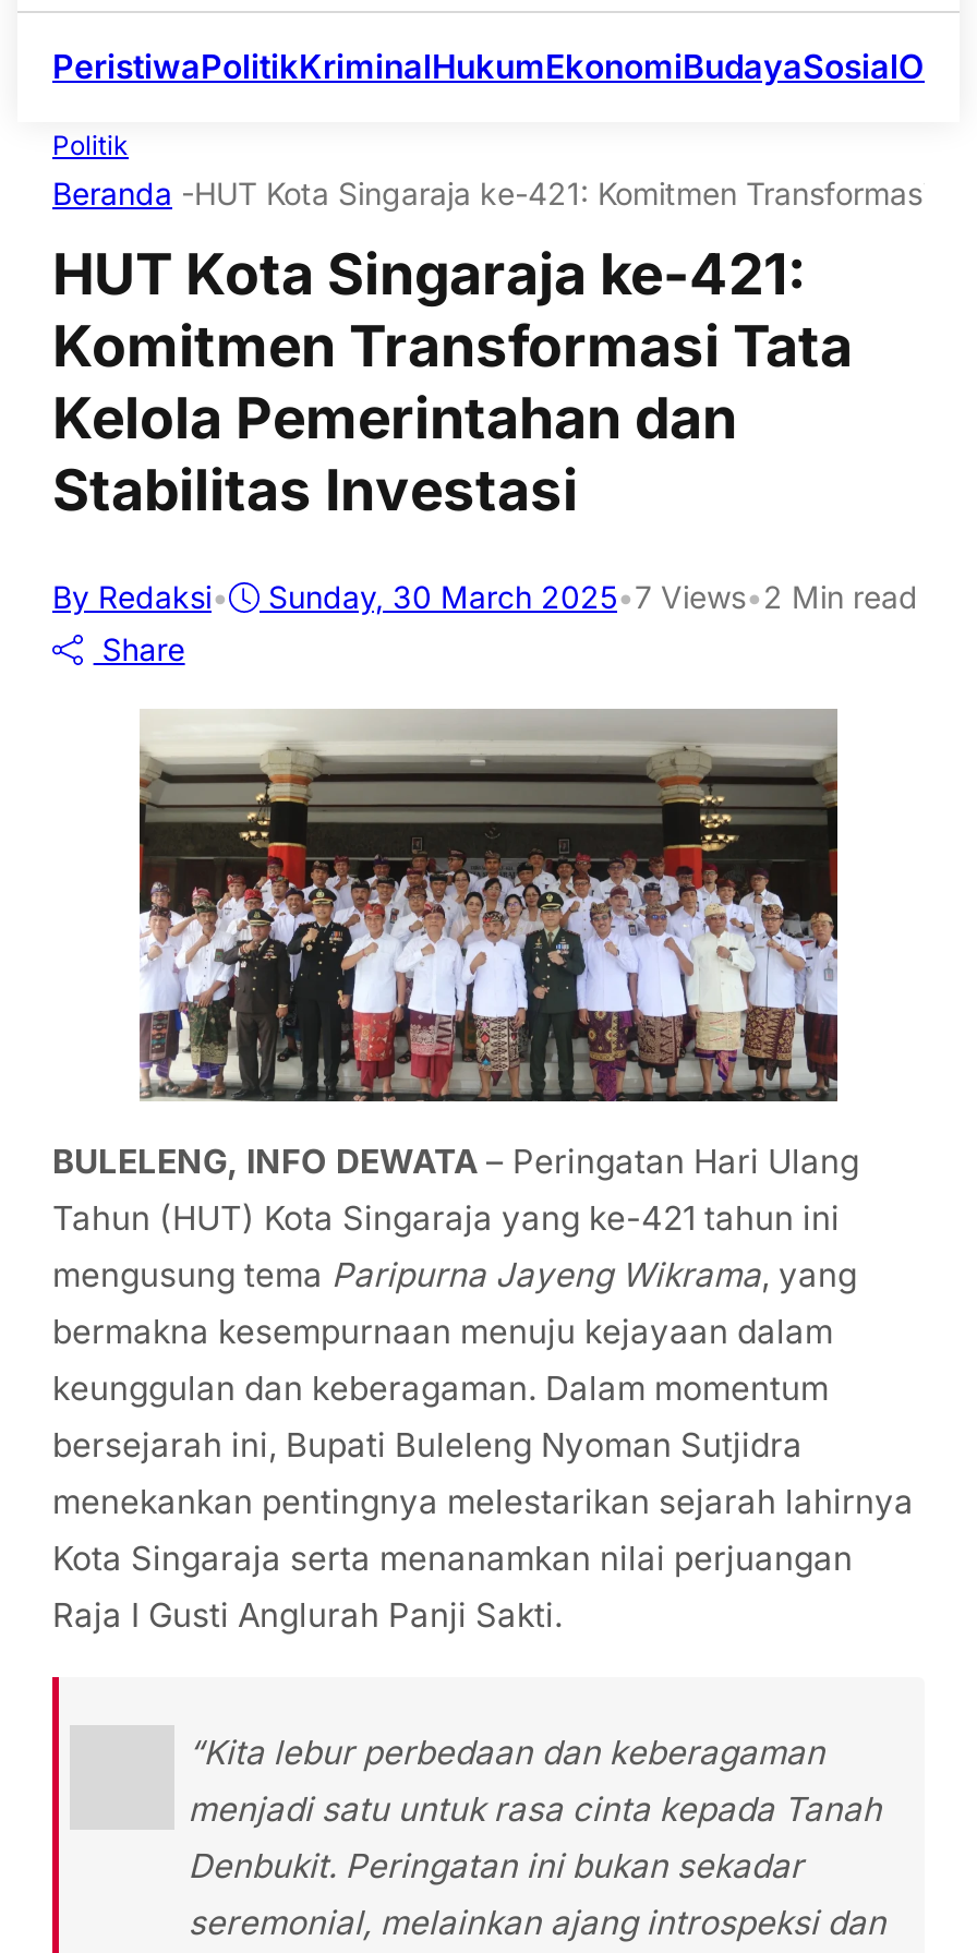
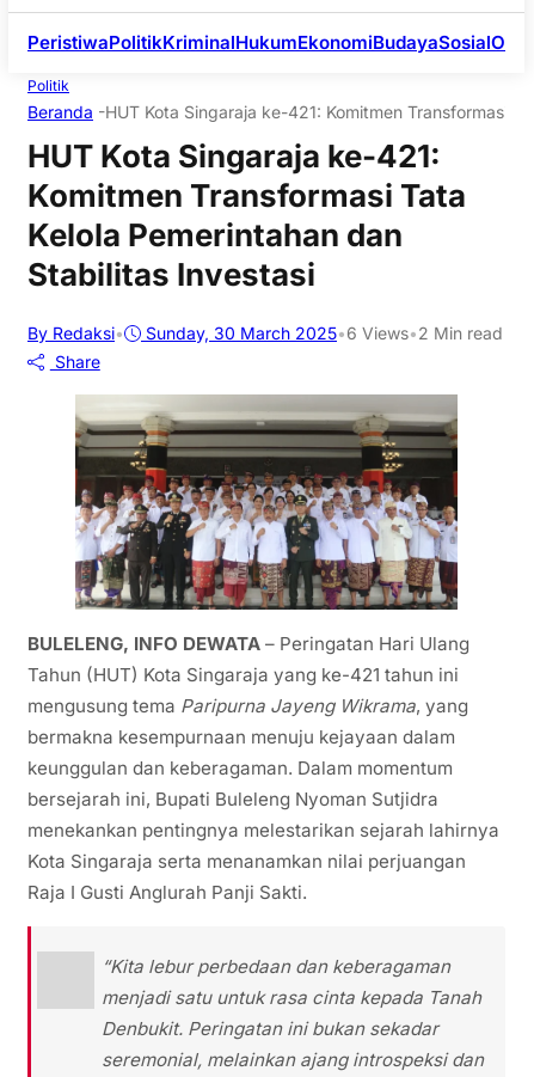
[268,578,918,615] Sunday, 30 March 2025 • 7 Views • 2 Min read -> [146,323,503,343] Sunday, 30 March 2025 • 6 Views • 2 Min read

